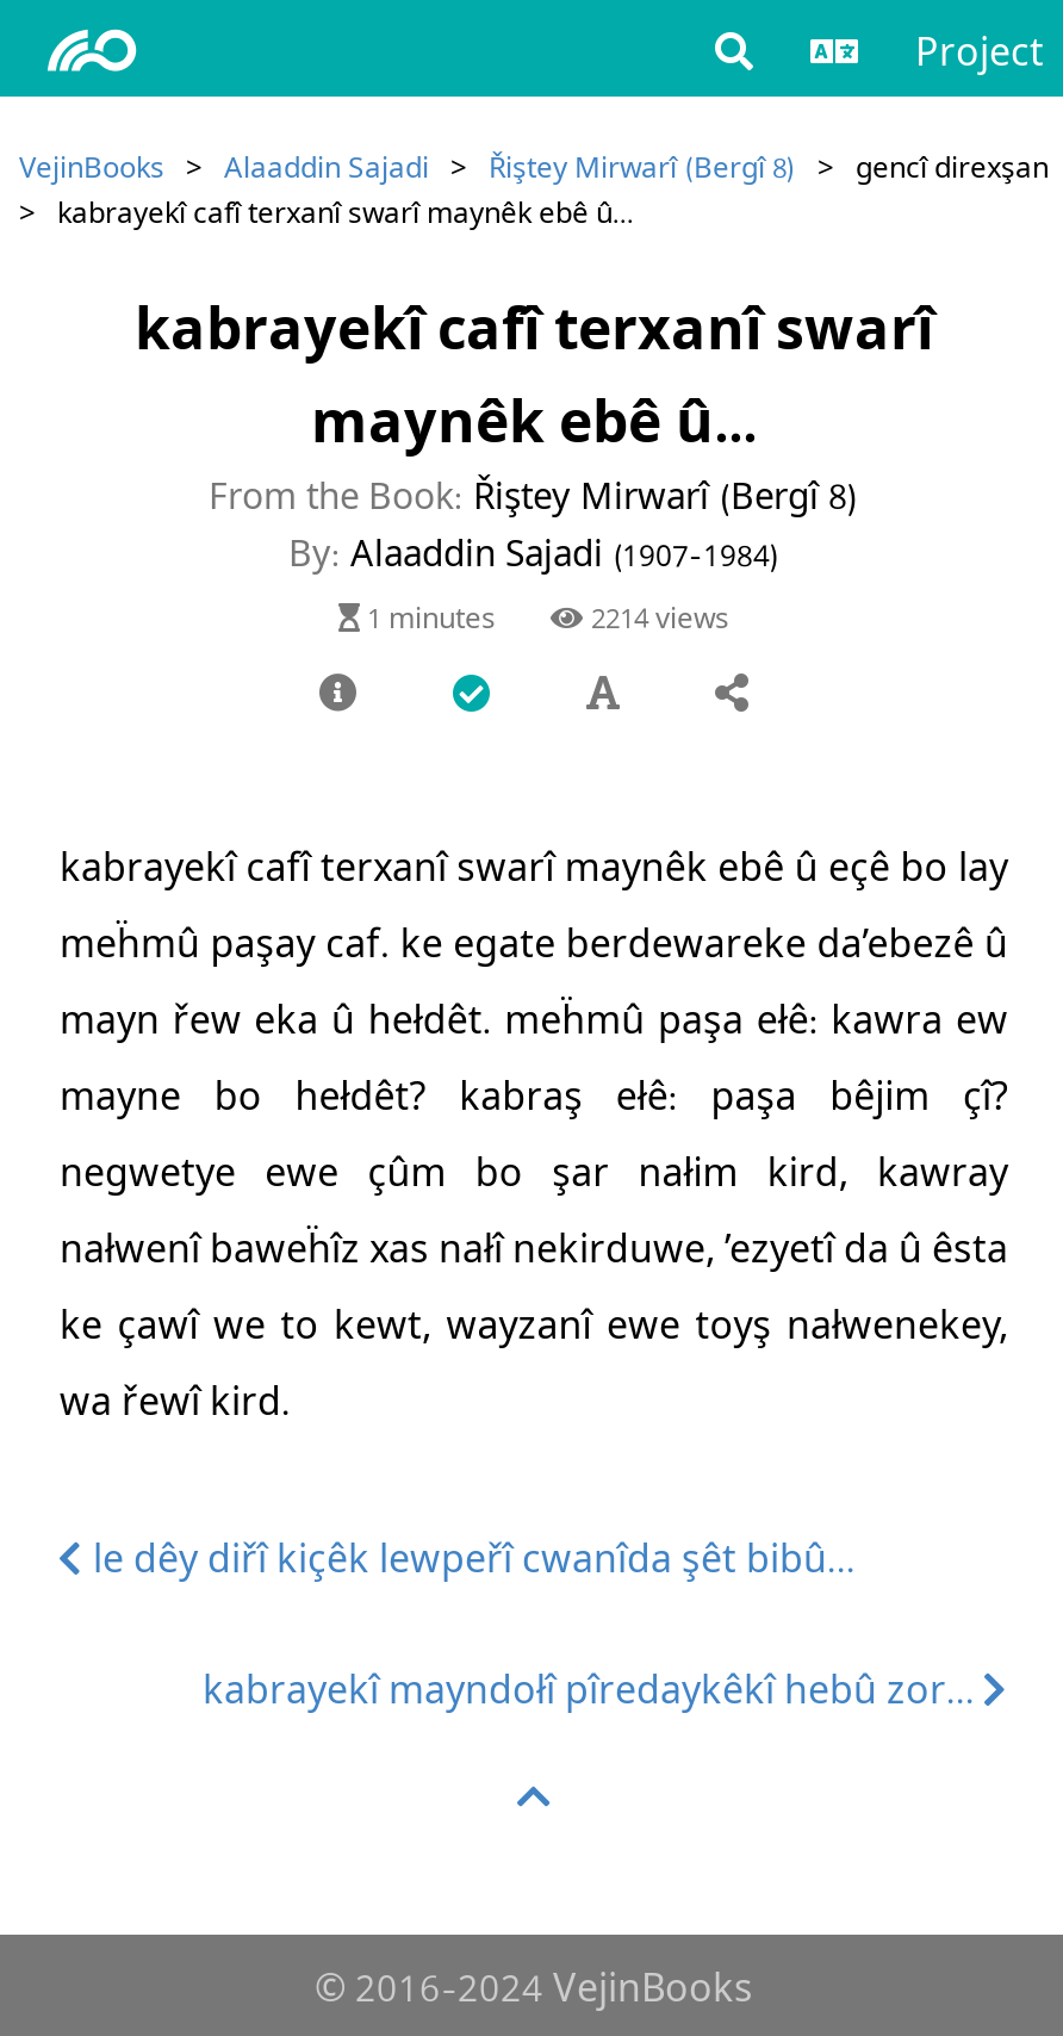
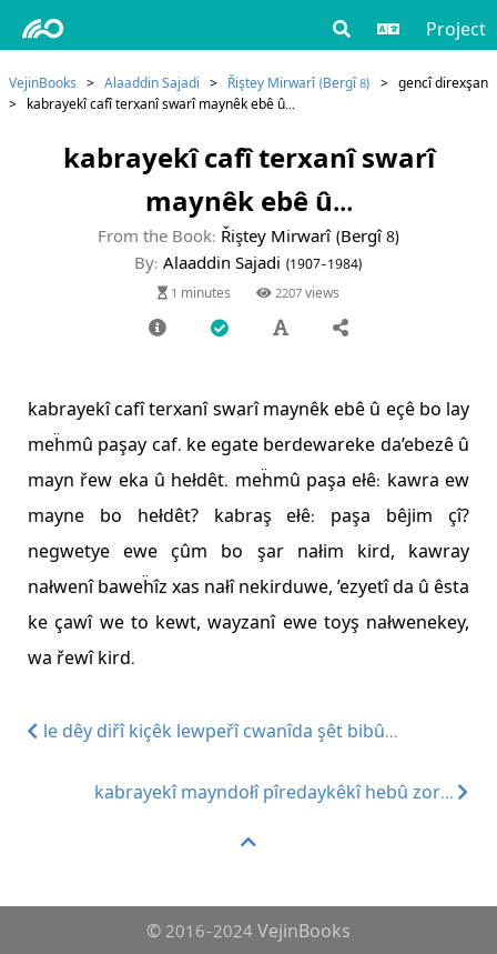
[360,595,729,640] 1 minutes 2214 views -> [168,282,339,303] 1 minutes 2207 views

